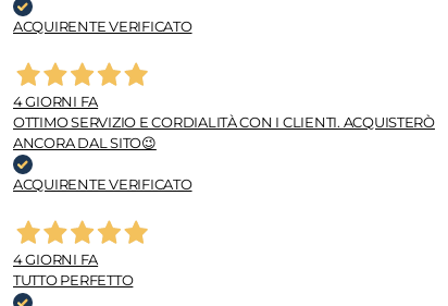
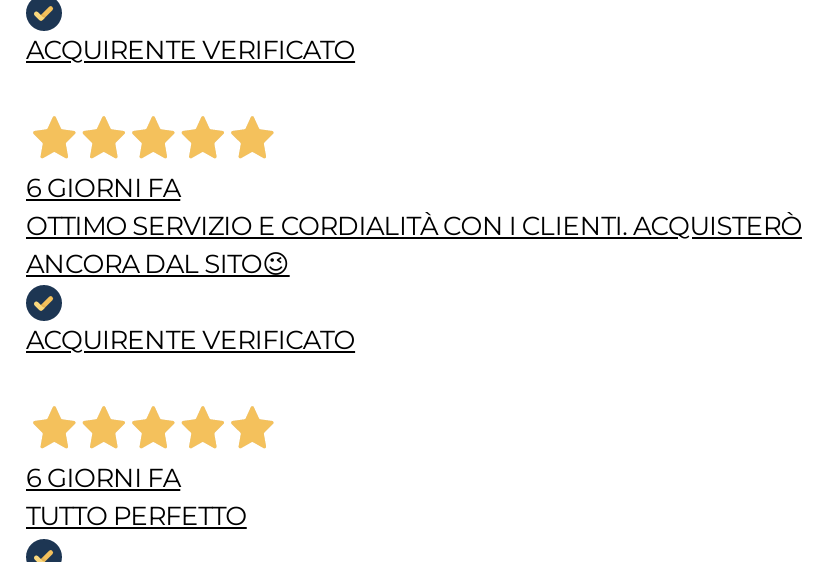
[13,92,98,110] 4 GIORNI FA -> [26,170,180,202] 6 GIORNI FA
[13,251,98,268] 4 GIORNI FA -> [26,461,180,493] 6 GIORNI FA

